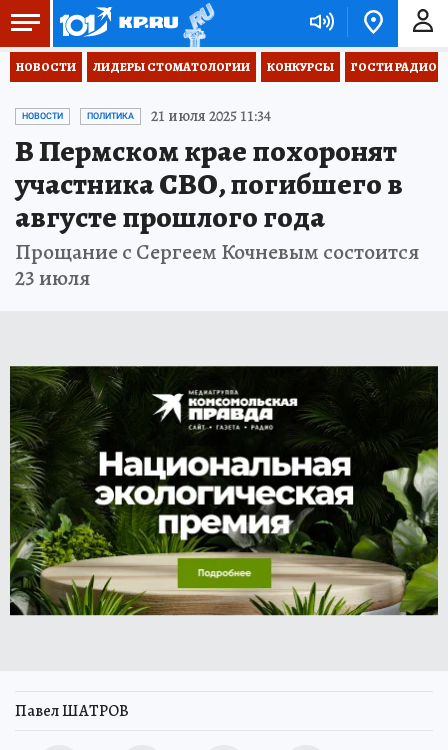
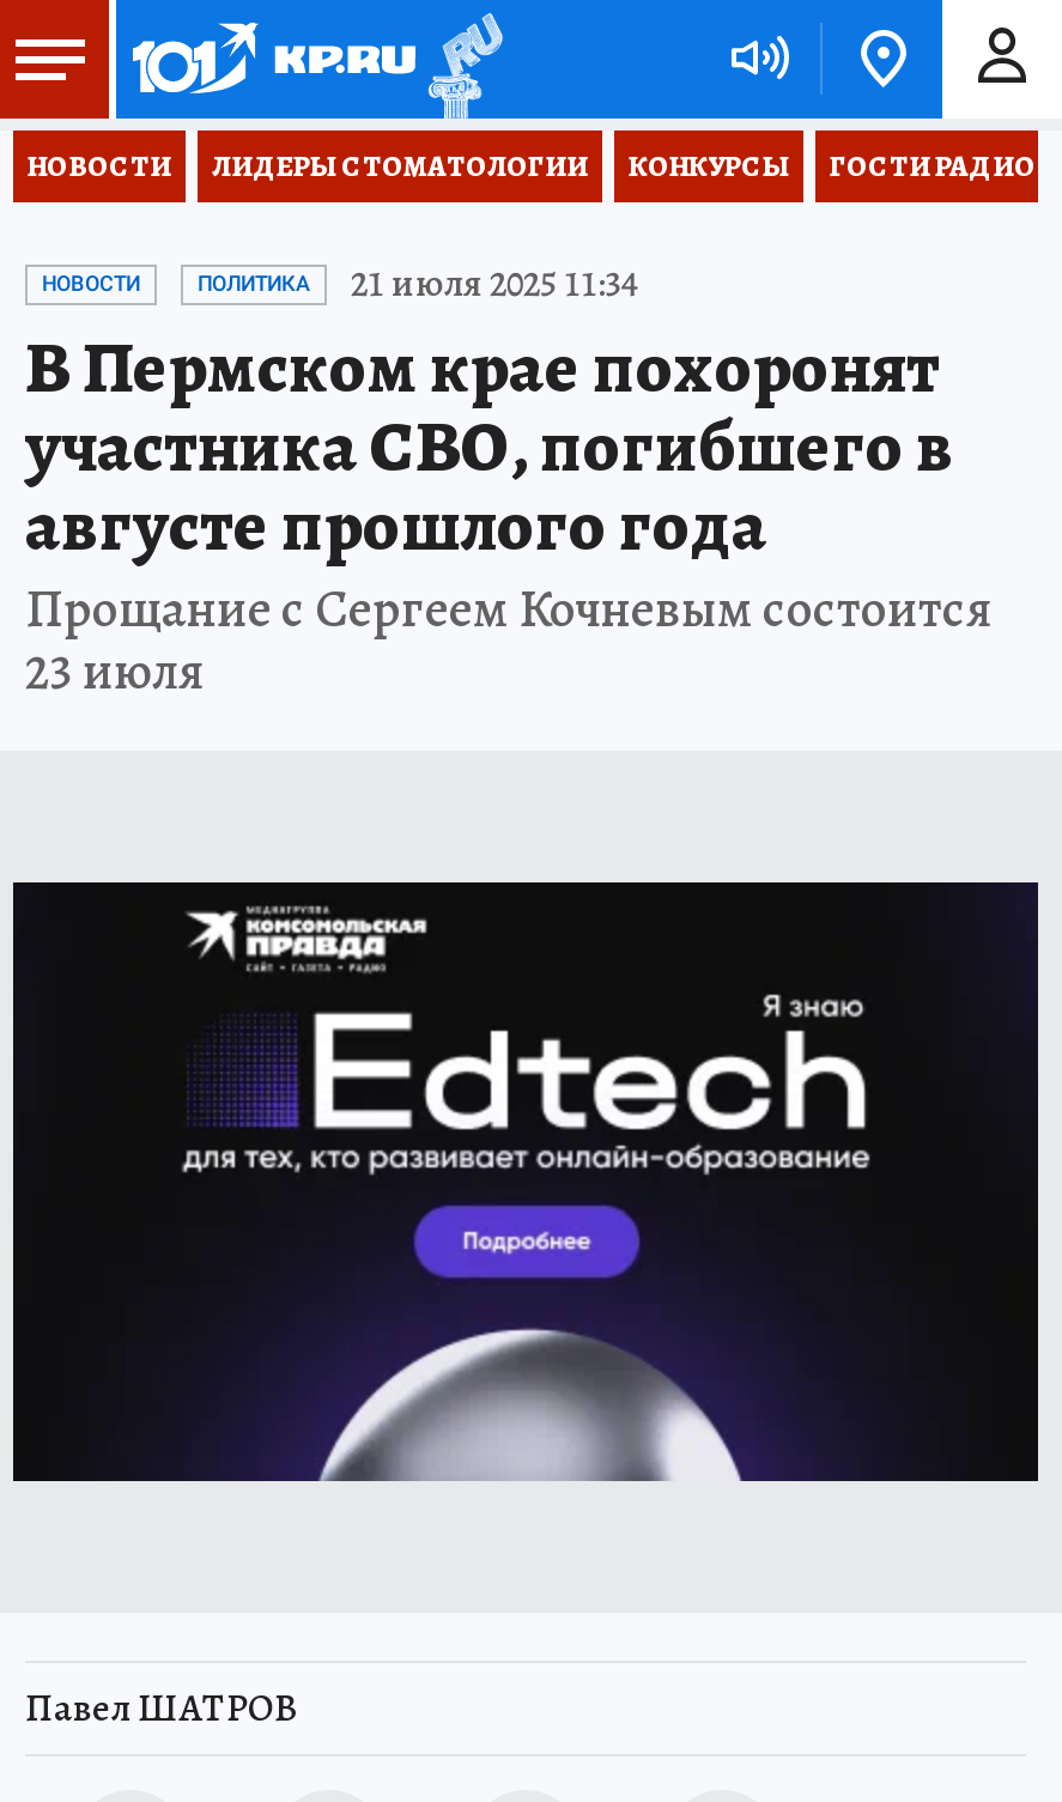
[9,366,439,616] [image] -> [11,882,1040,1484] [image]

